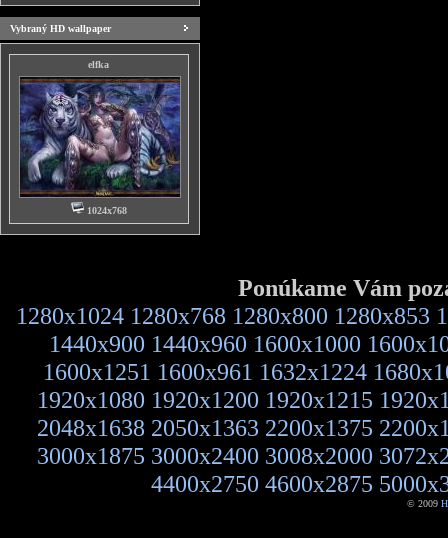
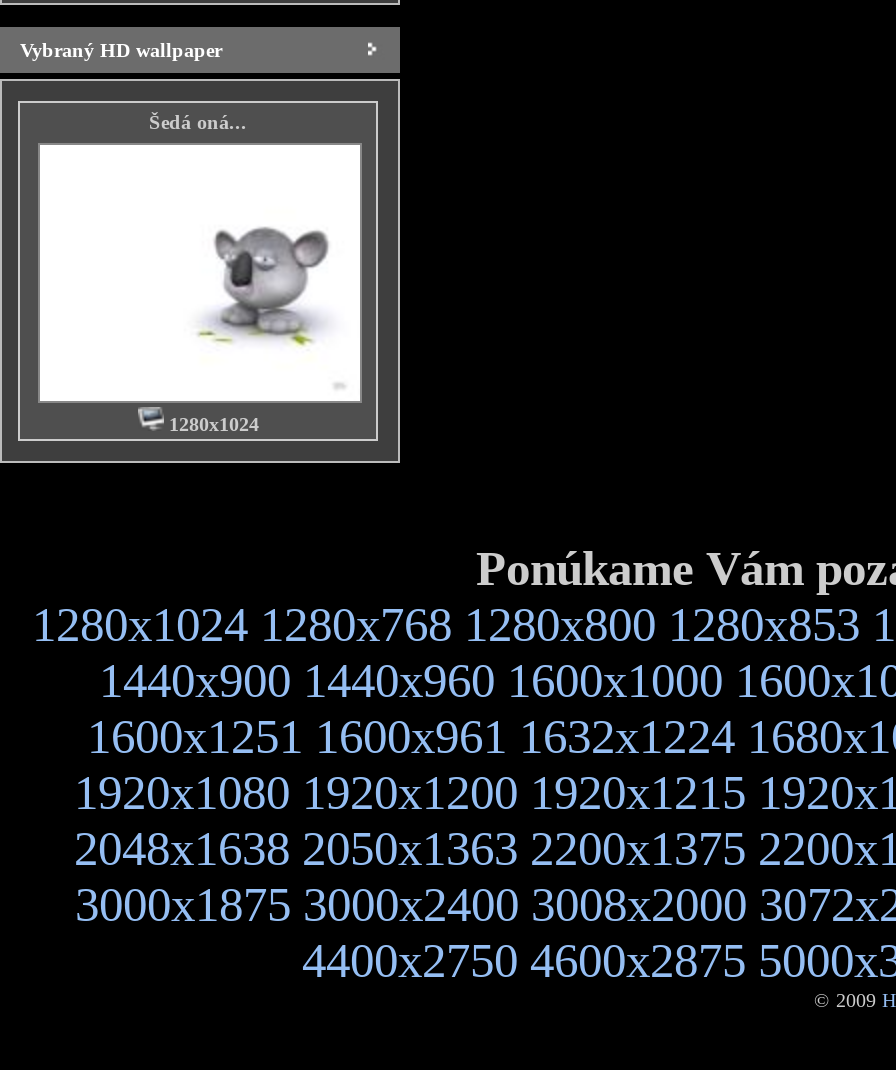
[88,59,109,70] elfka -> [149,111,247,133] Šedá oná...
[19,76,181,216] [image] | 1024x768 -> [38,143,362,435] [image] | 1280x1024

